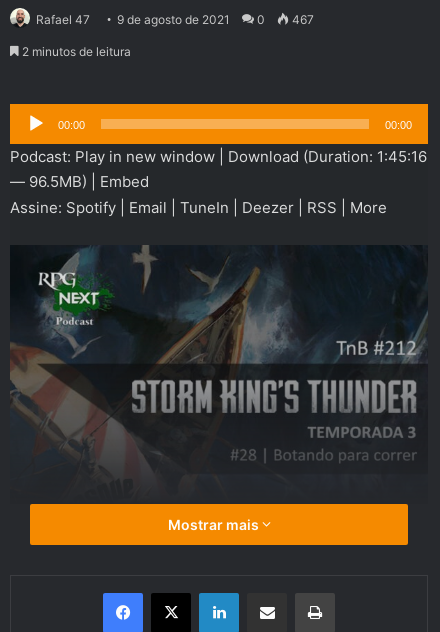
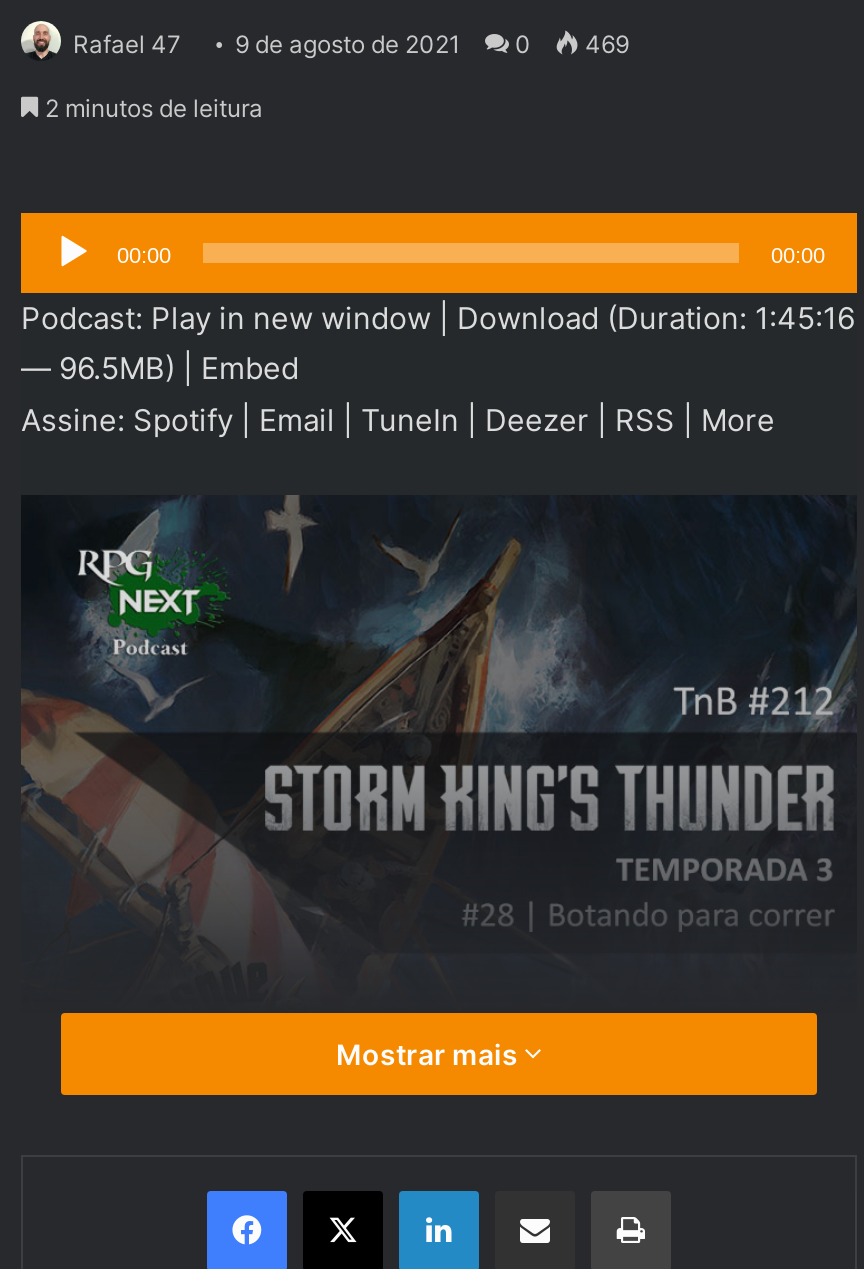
[36,12,314,27] Rafael 47 9 de agosto de 2021 0 467 -> [73,29,629,59] Rafael 47 9 de agosto de 2021 0 469

